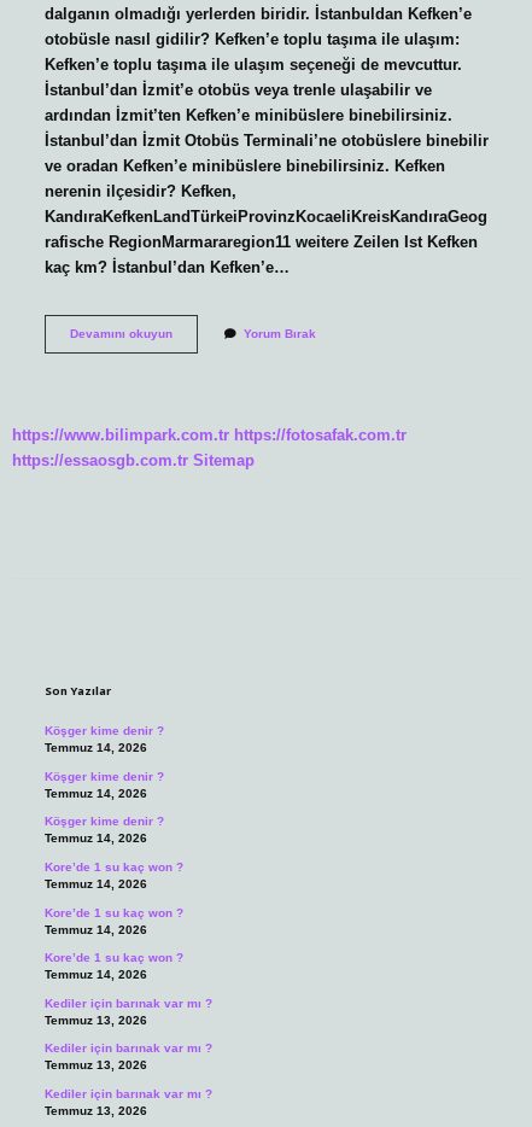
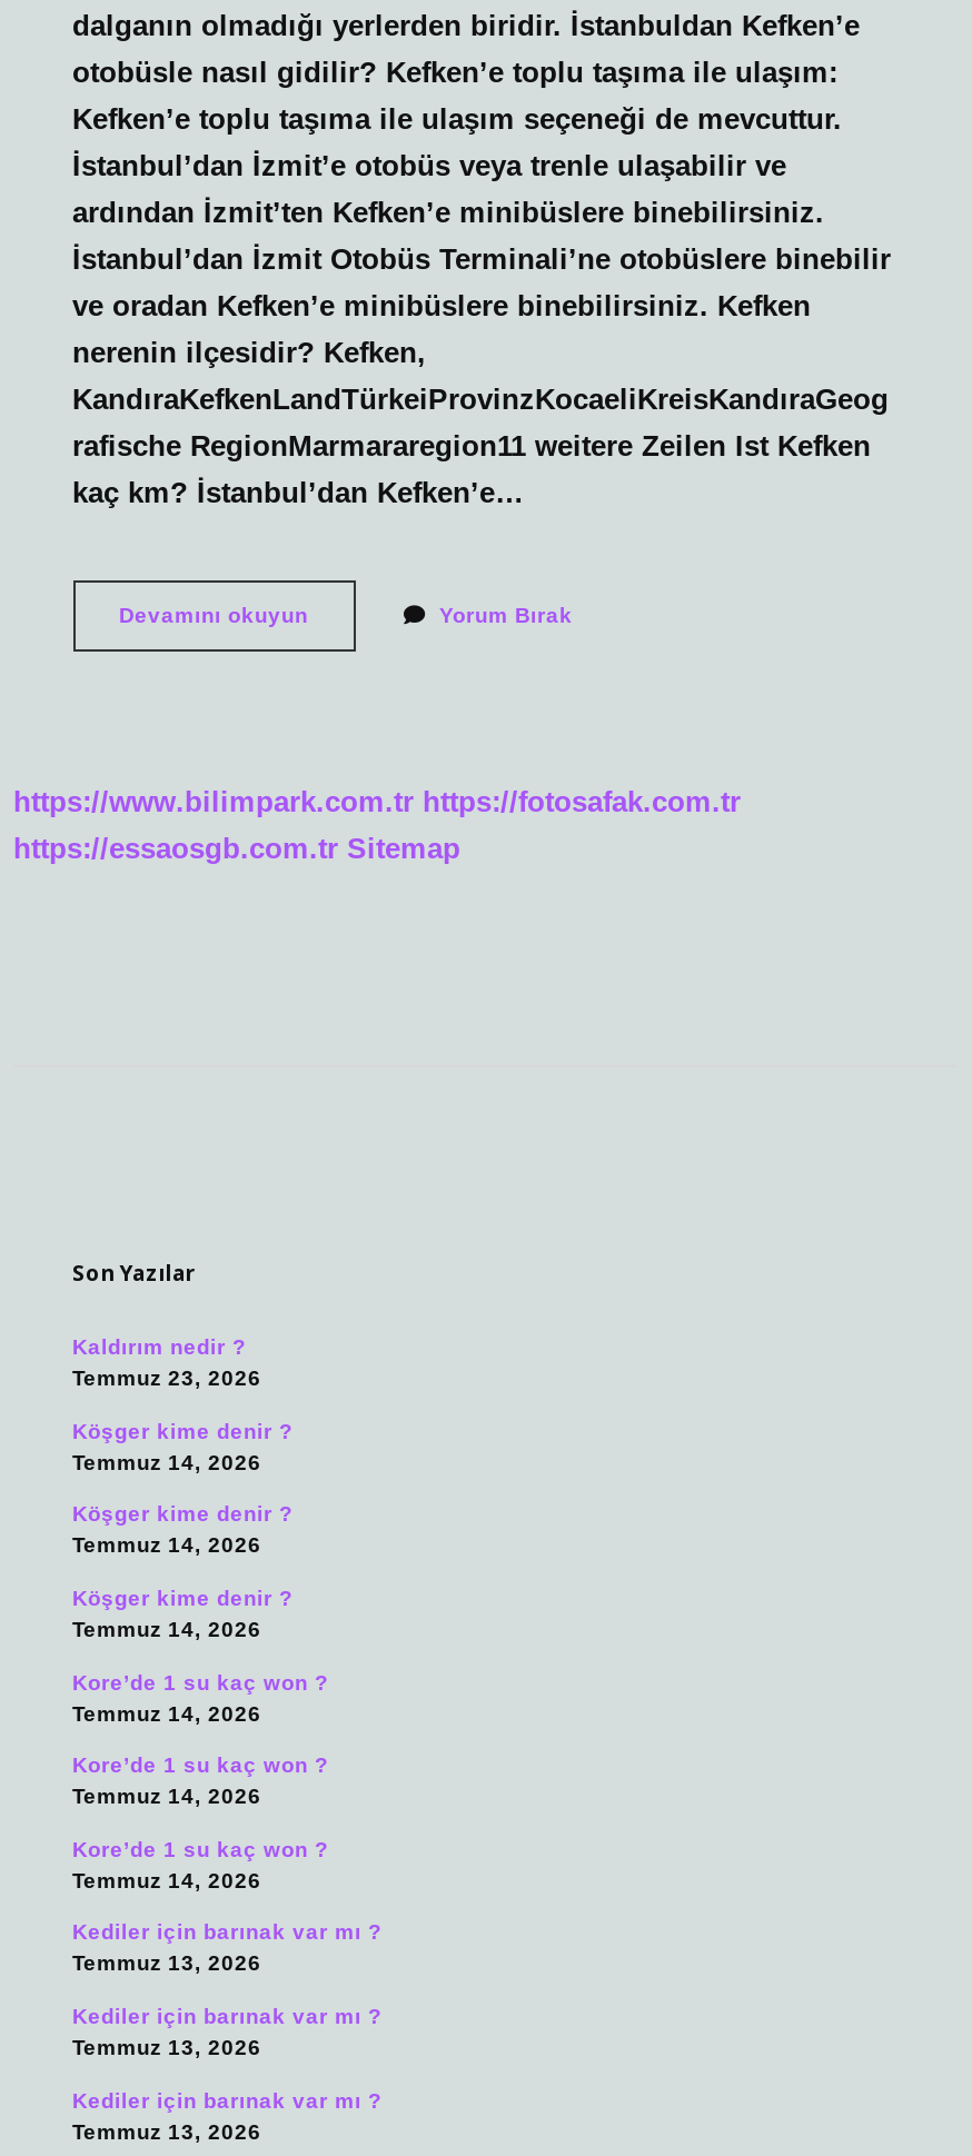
none -> [72,1335,261,1391] Kaldırım nedir ? | Temmuz 23, 2026

